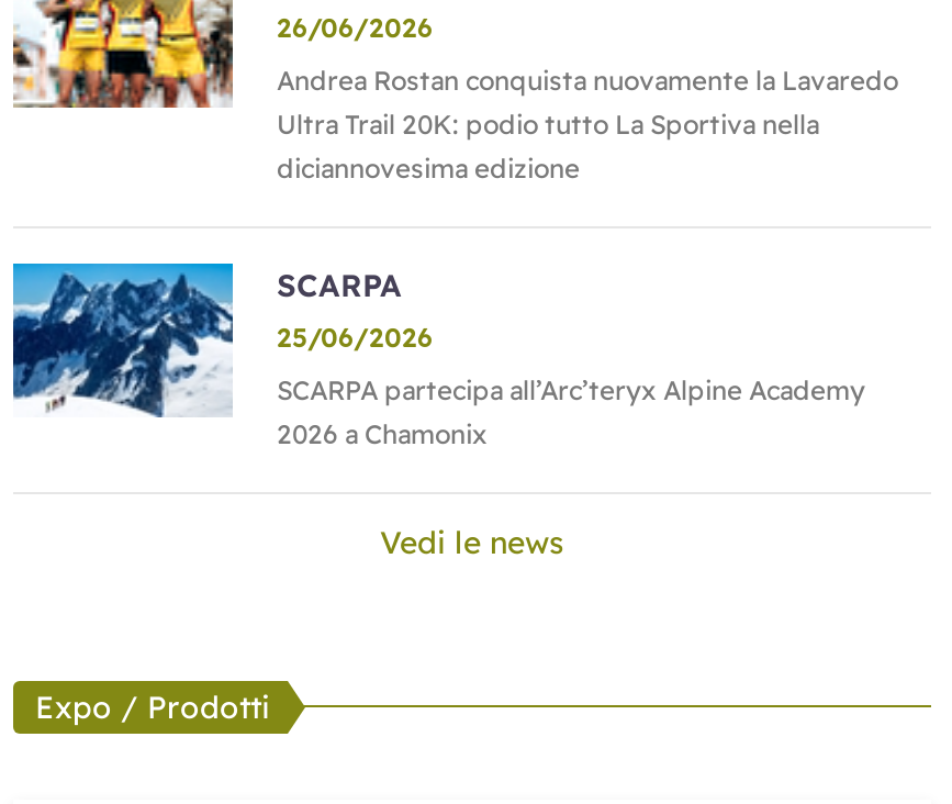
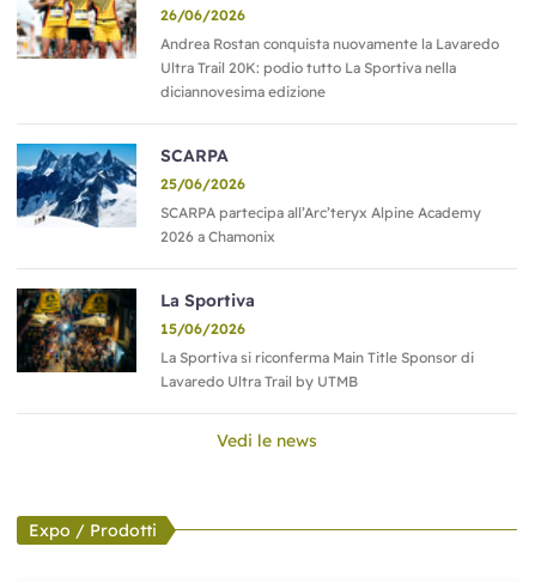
none -> [16,287,474,390] [image] | La Sportiva | 15/06/2026 | La Sportiva si riconferma Main Title Sponsor di | Lavaredo Ultra Trail by UTMB

